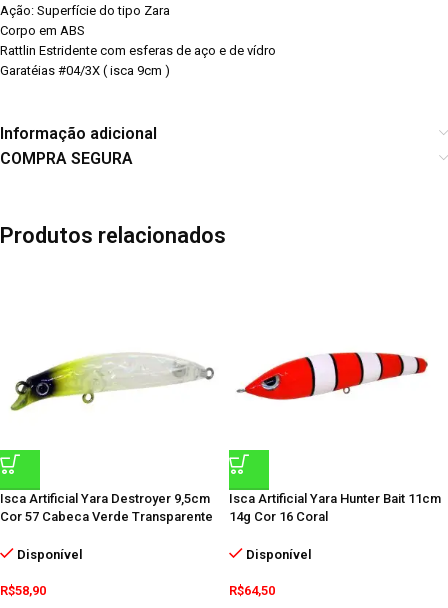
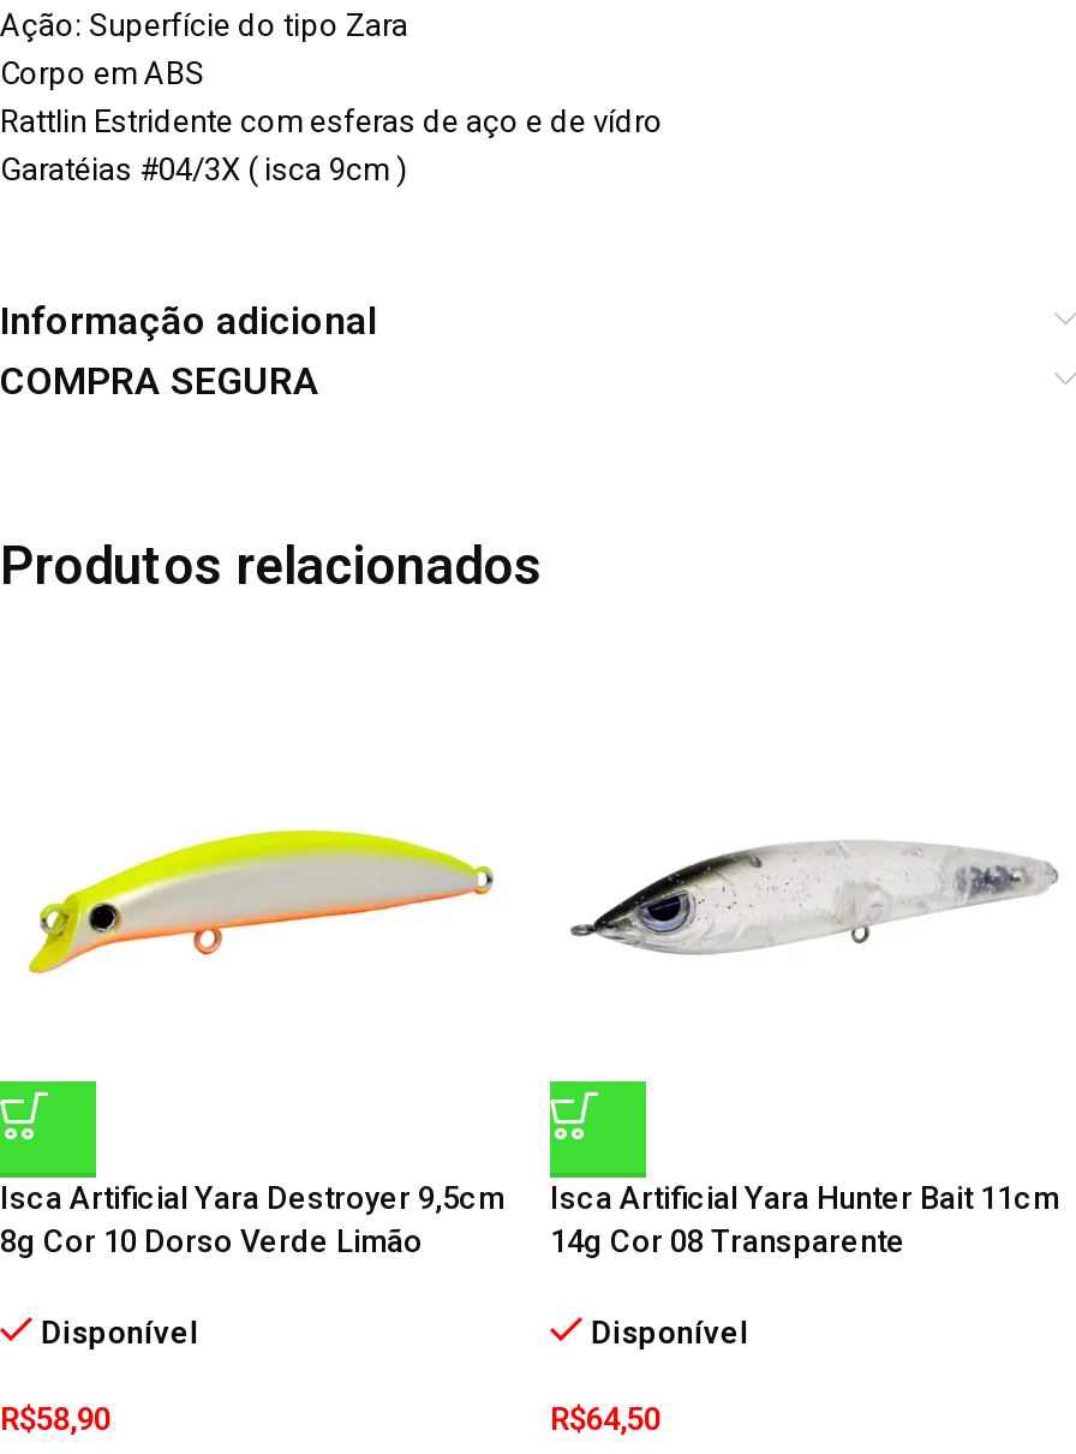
[10,345,215,412] [image] -> [26,827,514,988] [image]
[236,351,440,401] [image] -> [569,839,1059,961] [image]
[0,509,213,524] Cor 57 Cabeca Verde Transparente -> [0,1223,423,1259] 8g Cor 10 Dorso Verde Limão
[229,509,328,524] 14g Cor 16 Coral -> [550,1223,905,1259] 14g Cor 08 Transparente

